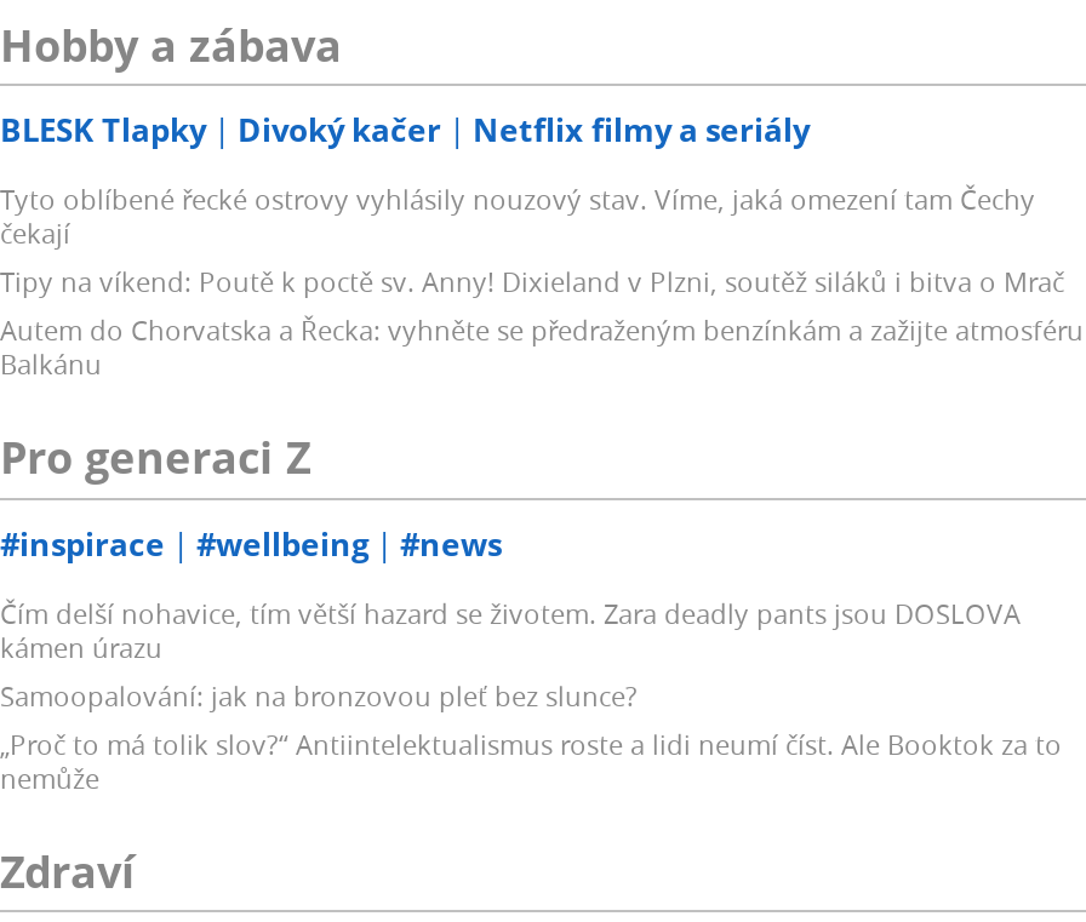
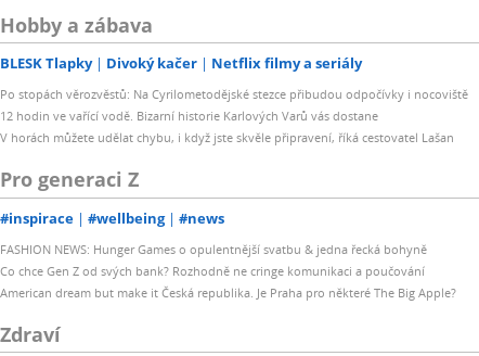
[0,181,1084,382] Tyto oblíbené řecké ostrovy vyhlásily nouzový stav. Víme, jaká omezení tam Čechy | čekají | Tipy na víkend: Poutě k poctě sv. Anny! Dixieland v Plzni, soutěž siláků i bitva o Mrač | Autem do Chorvatska a Řecka: vyhněte se předraženým benzínkám a zažijte atmosféru | Balkánu -> [0,86,468,145] Po stopách věrozvěstů: Na Cyrilometodějské stezce přibudou odpočívky i nocoviště | 12 hodin ve vařící vodě. Bizarní historie Karlových Varů vás dostane | V horách můžete udělat chybu, i když jste skvěle připravení, říká cestovatel Lašan
[0,594,1062,795] Čím delší nohavice, tím větší hazard se životem. Zara deadly pants jsou DOSLOVA | kámen úrazu | Samoopalování: jak na bronzovou pleť bez slunce? | „Proč to má tolik slov?“ Antiintelektualismus roste a lidi neumí číst. Ale Booktok za to | nemůže -> [0,240,456,300] FASHION NEWS: Hunger Games o opulentnější svatbu & jedna řecká bohyně | Co chce Gen Z od svých bank? Rozhodně ne cringe komunikaci a poučování | American dream but make it Česká republika. Je Praha pro některé The Big Apple?

